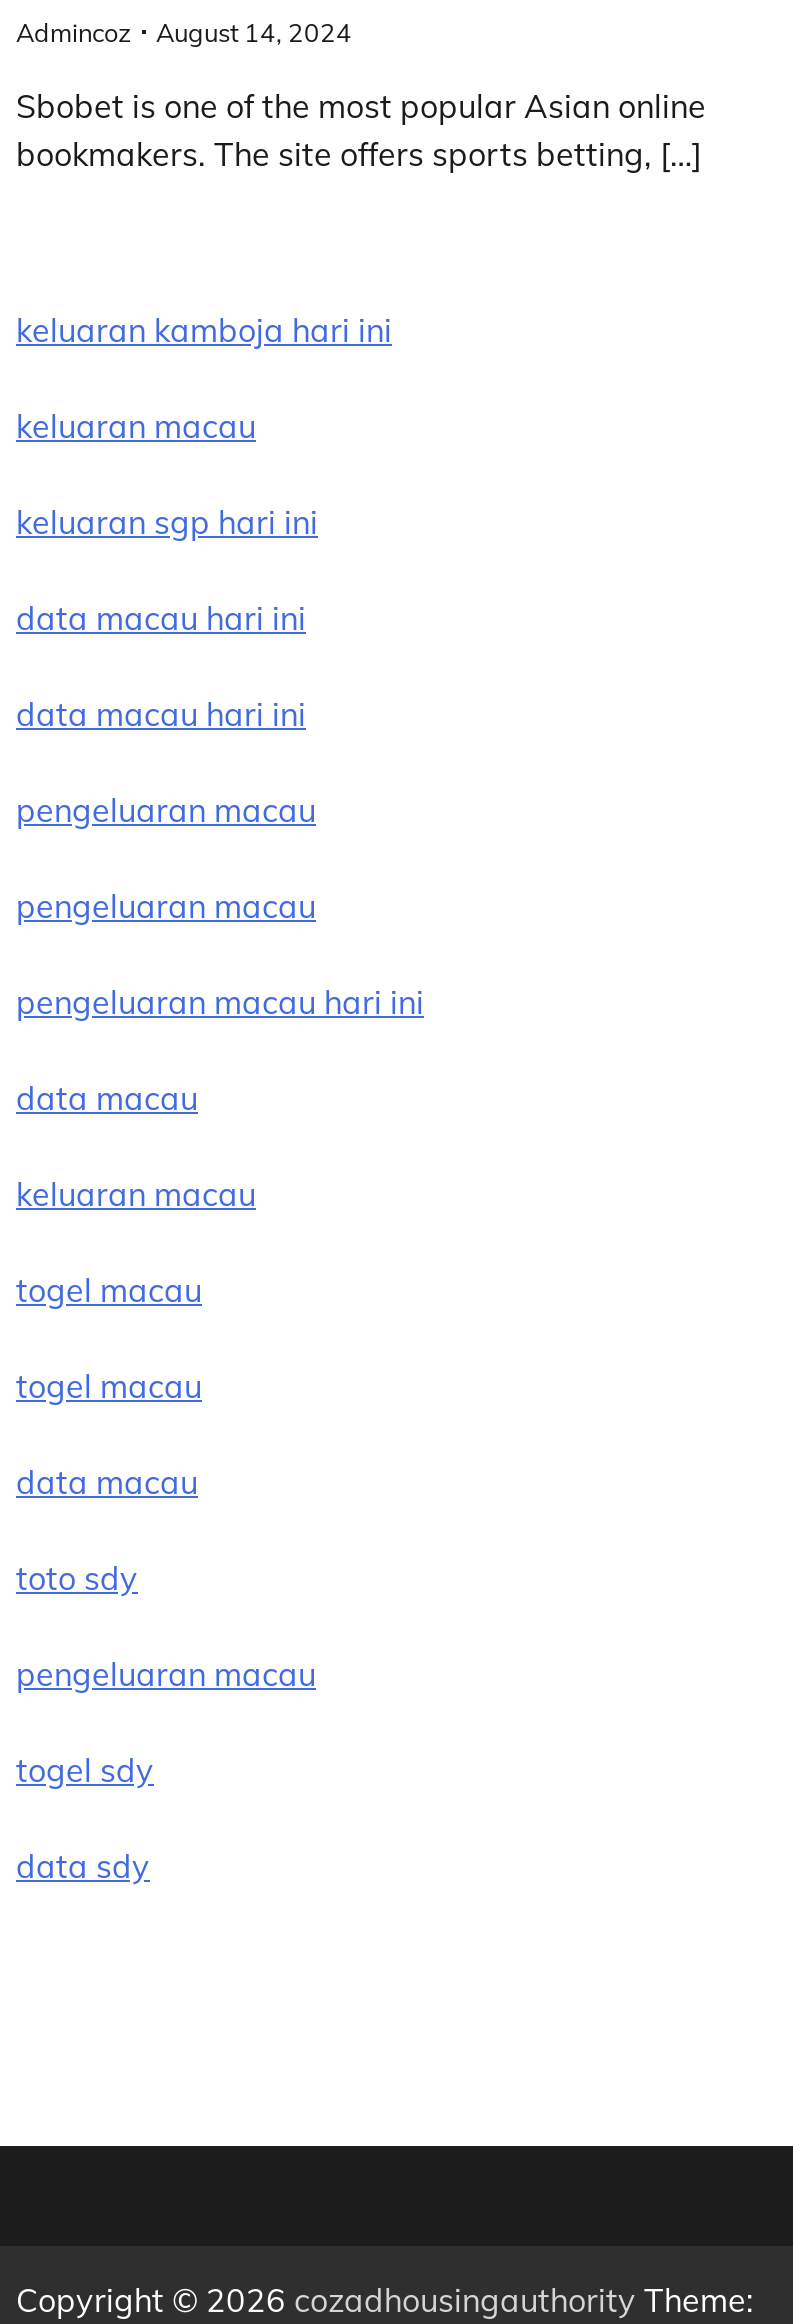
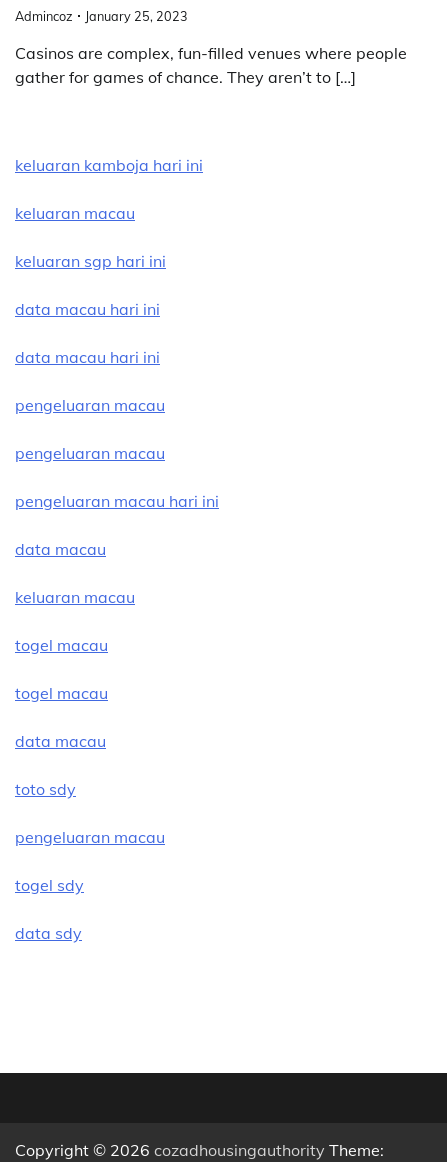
[16,16,352,48] Admincoz August 14, 2024 -> [15,8,188,24] Admincoz January 25, 2023
[16,86,706,174] Sbobet is one of the most popular Asian online | bookmakers. The site offers sports betting, […] -> [15,43,407,87] Casinos are complex, fun-filled venues where people | gather for games of chance. They aren’t to […]

